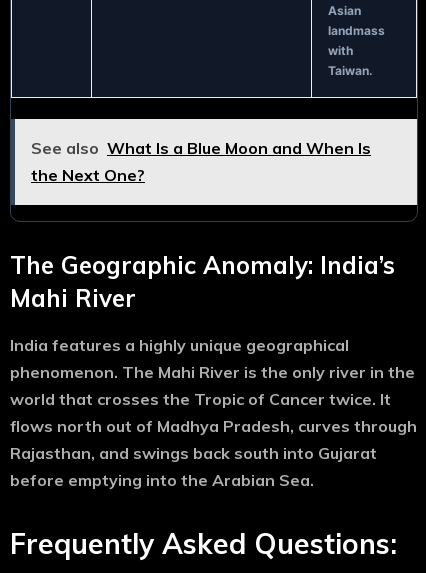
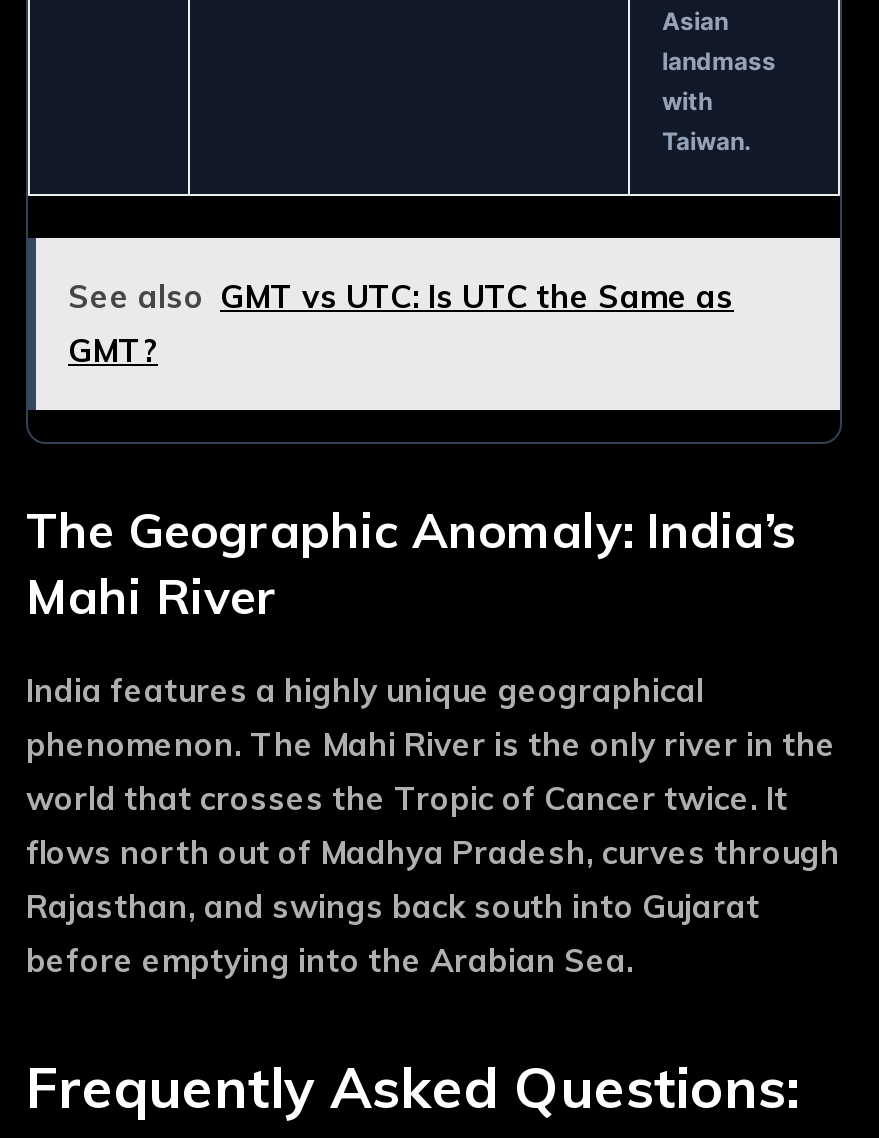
[31,138,371,185] See also What Is a Blue Moon and When Is | the Next One? -> [68,276,734,370] See also GMT vs UTC: Is UTC the Same as | GMT?

